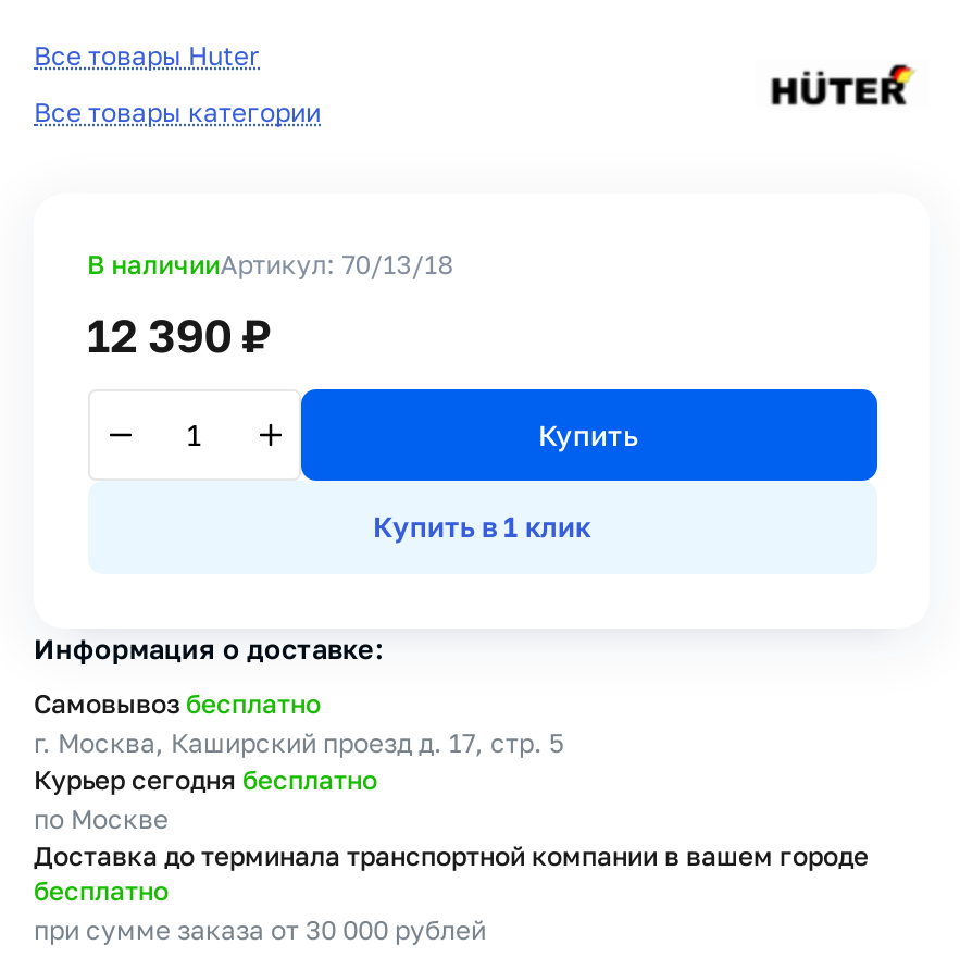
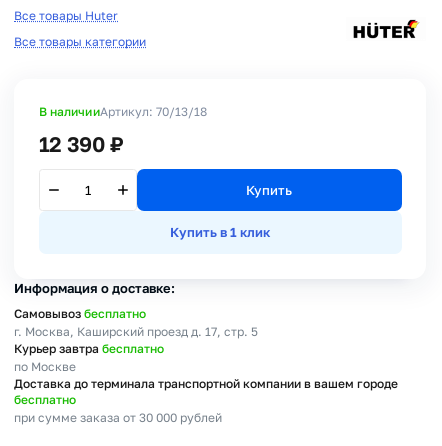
[34,763,377,795] Курьер сегодня бесплатно -> [14,341,164,356] Курьер завтра бесплатно

